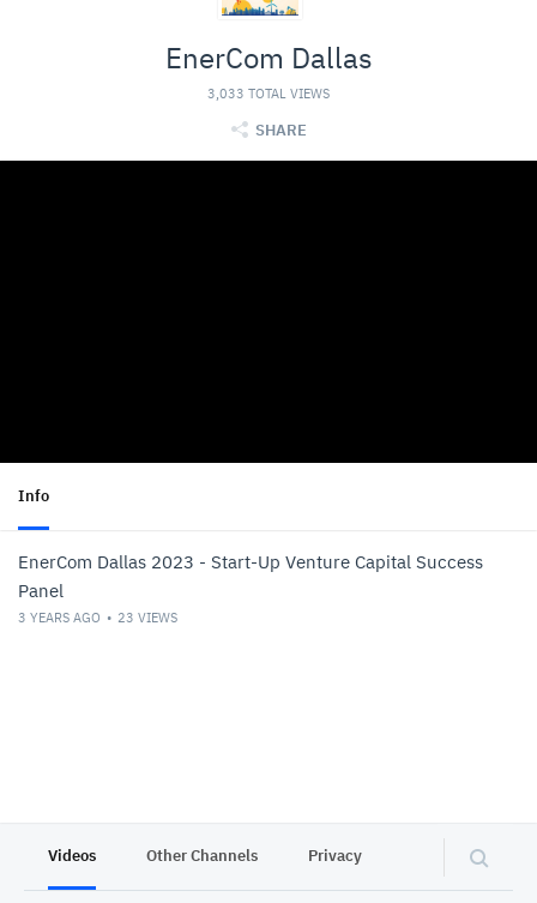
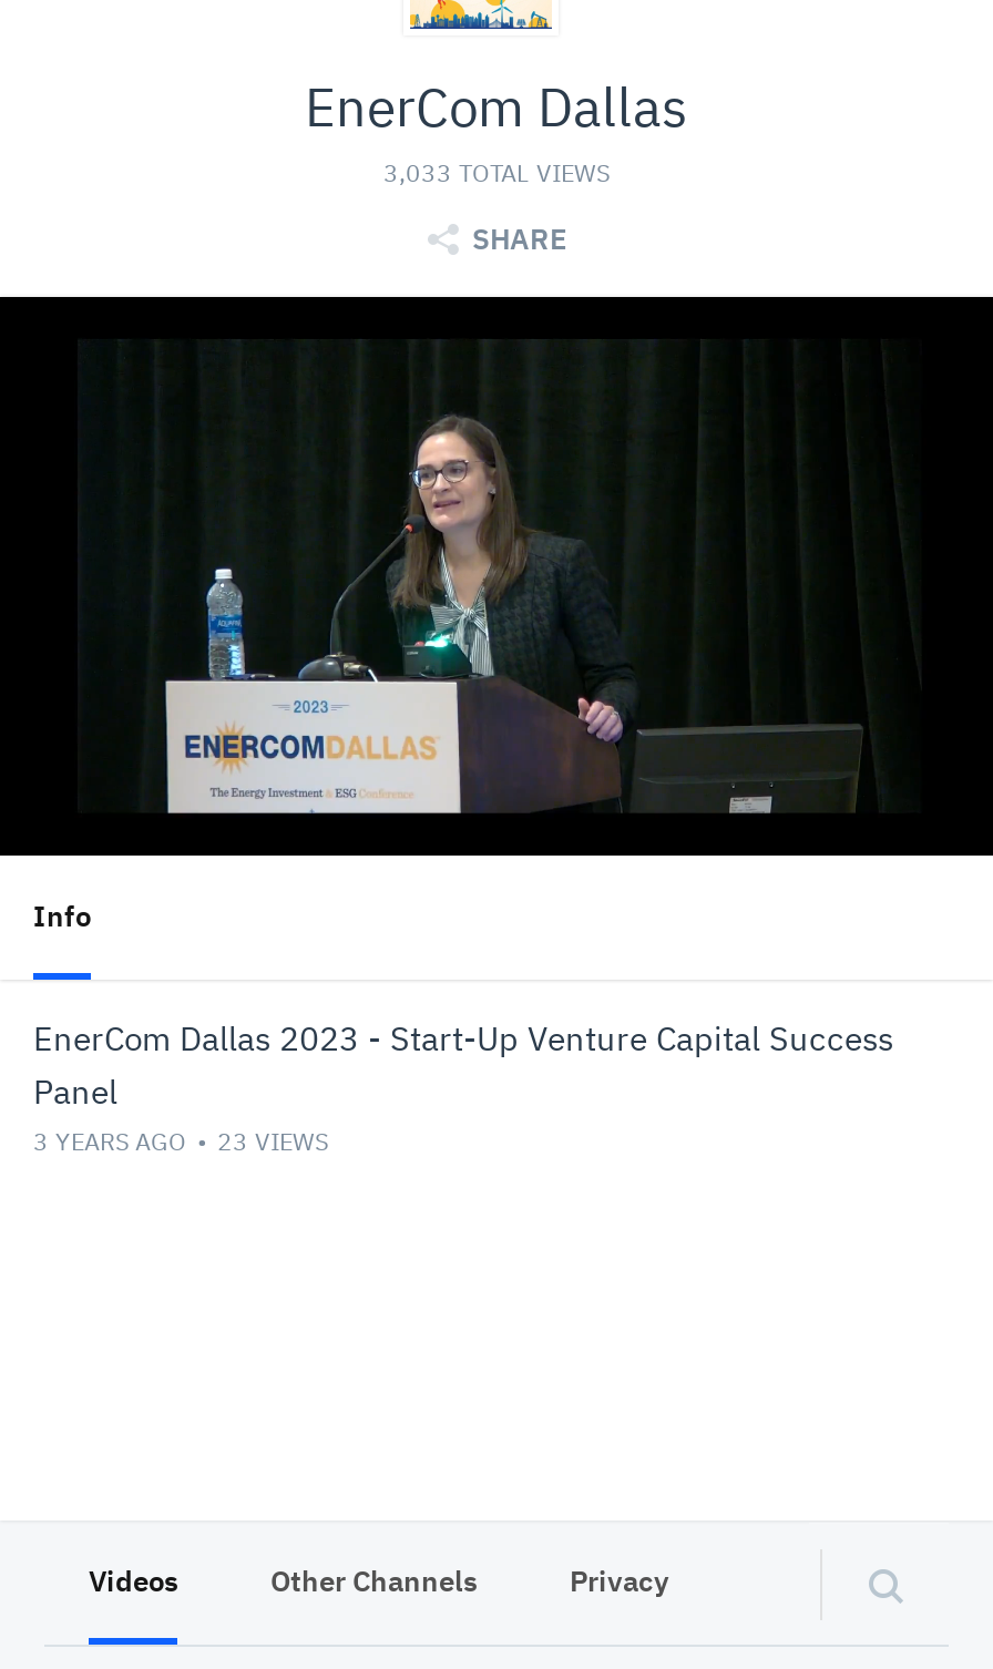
none -> [153,341,862,816] [image]

